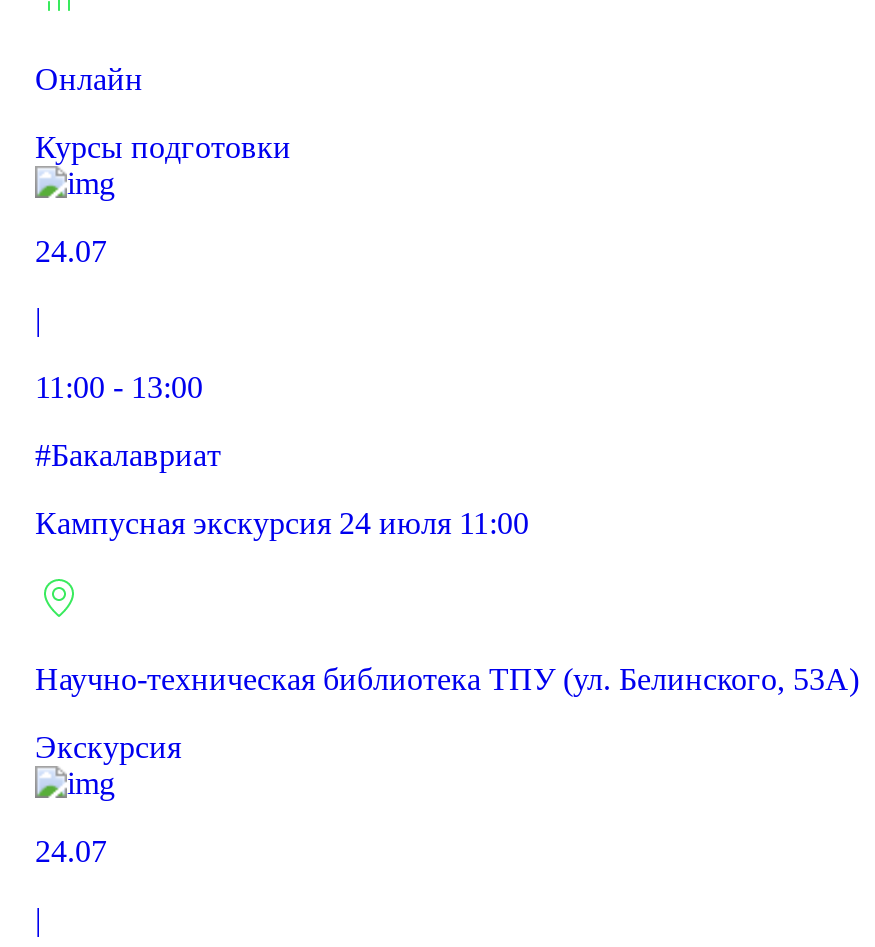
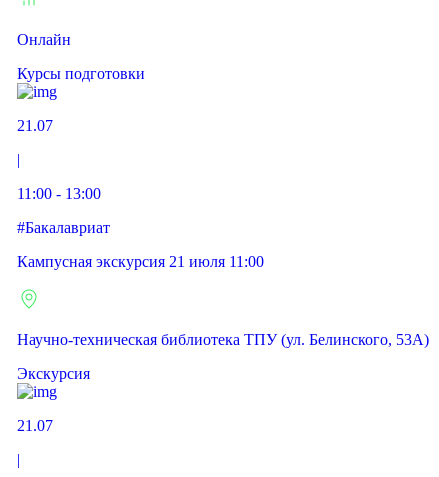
[35,233,107,267] 24.07 -> [17,116,53,133] 21.07
[35,505,529,539] Кампусная экскурсия 24 июля 11:00 -> [17,252,264,269] Кампусная экскурсия 21 июля 11:00
[35,833,107,867] 24.07 -> [17,416,53,433] 21.07

